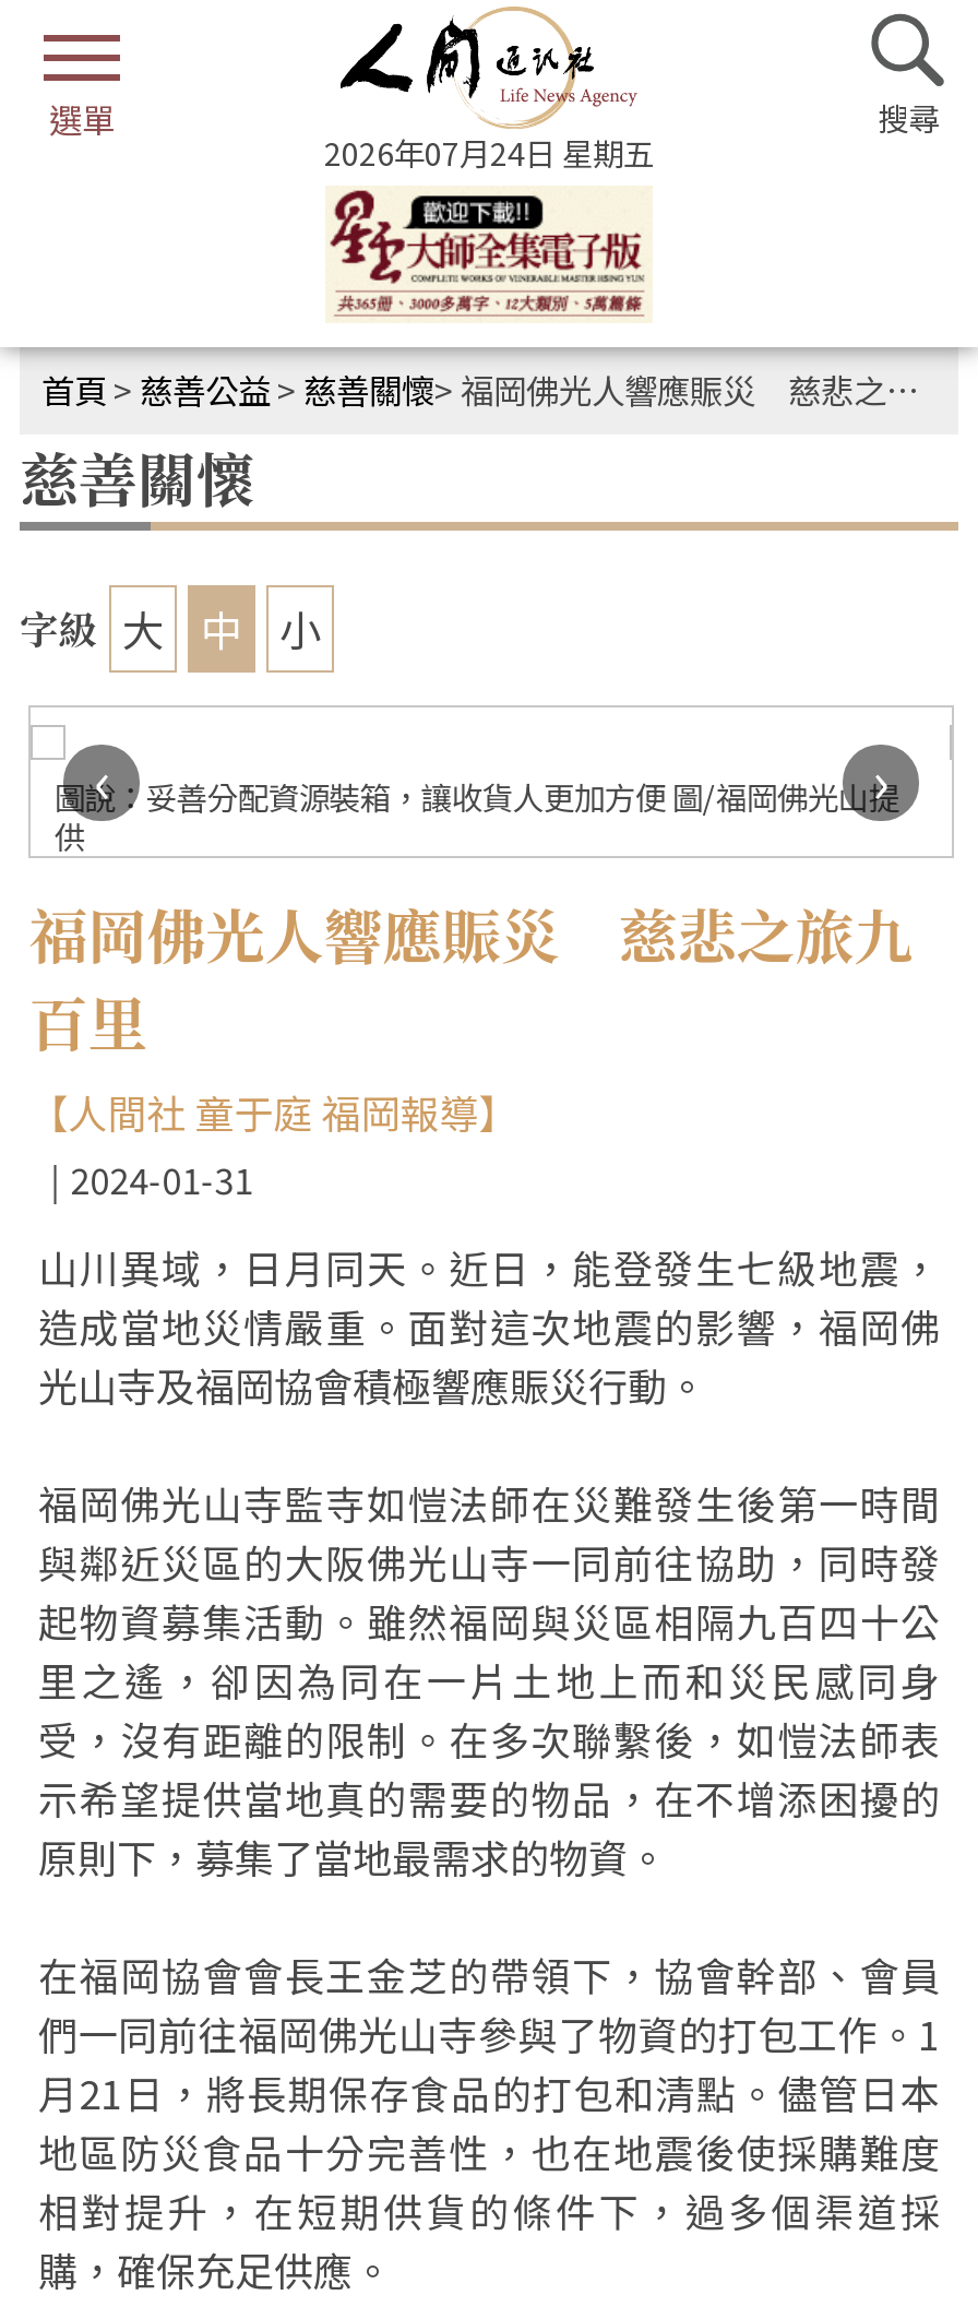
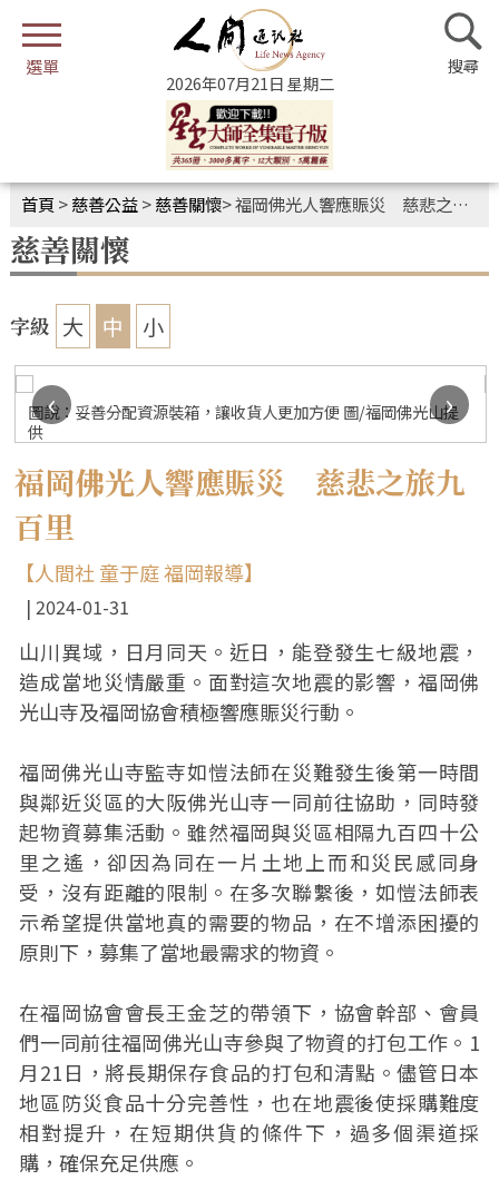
[324,129,654,175] 2026年07月24日 星期五 -> [165,71,334,95] 2026年07月21日 星期二

